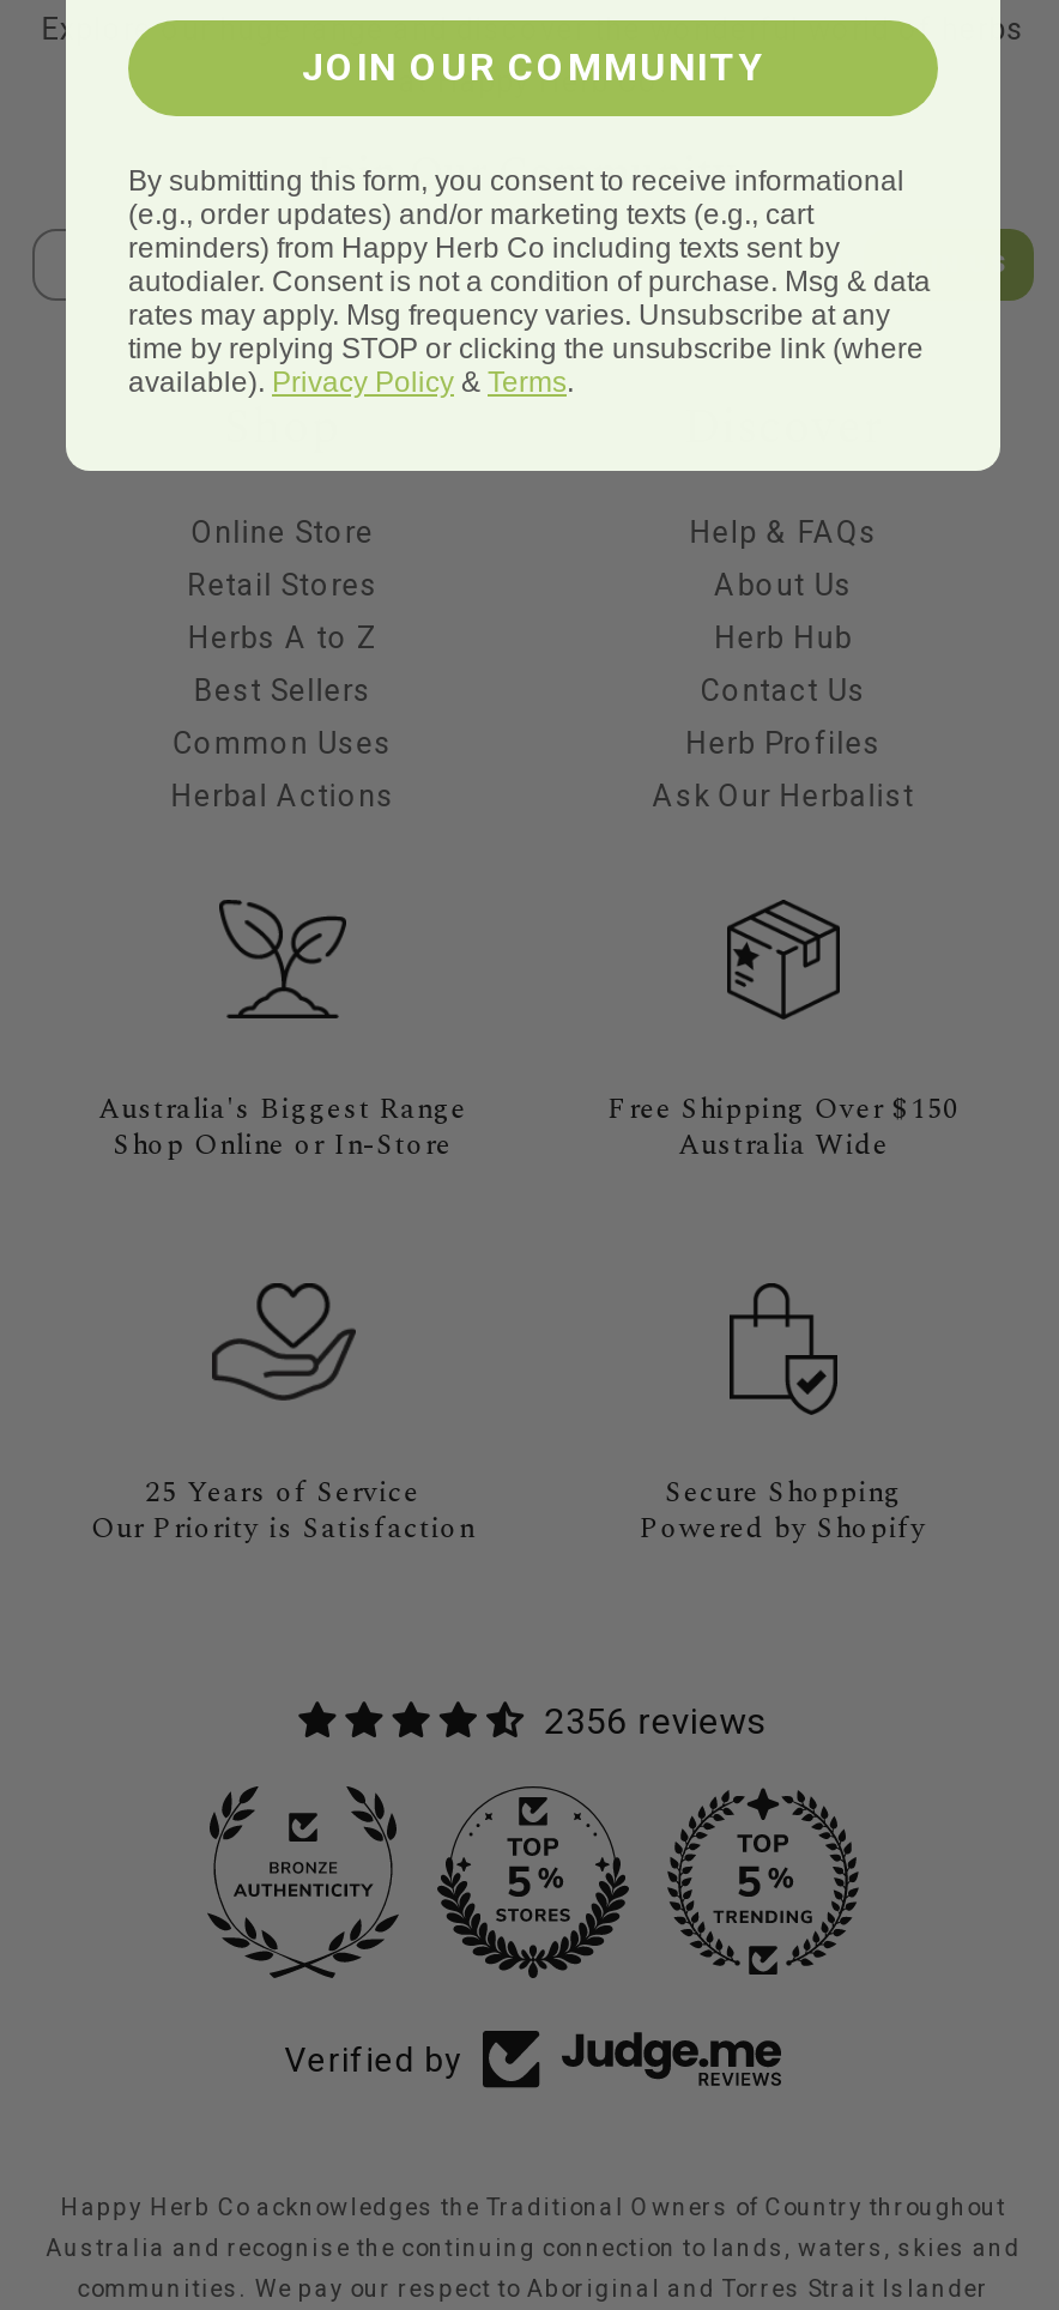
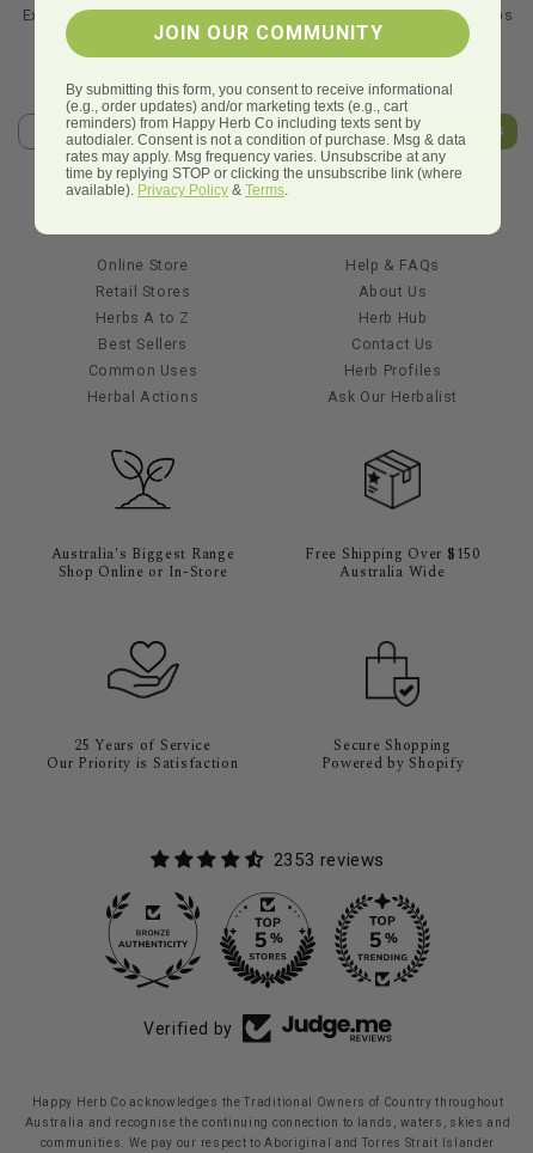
[544,1700,768,1744] 2356 reviews -> [273,849,385,870] 2353 reviews

